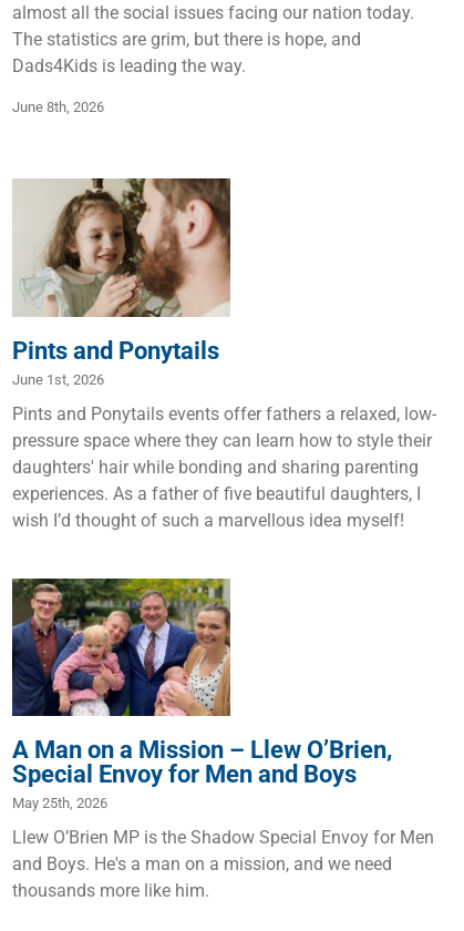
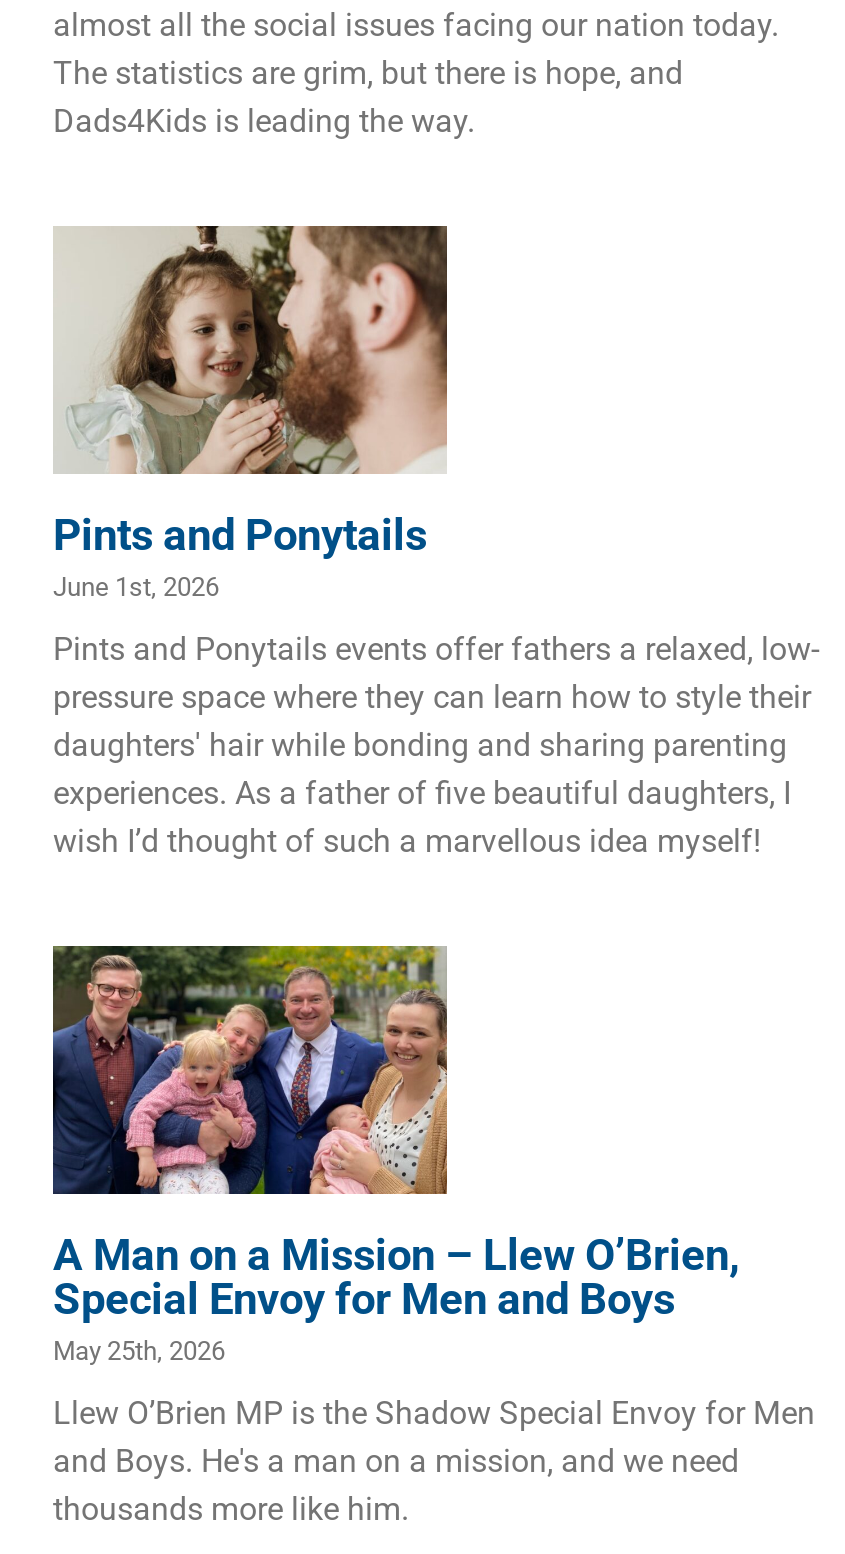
[12,99,104,116] June 8th, 2026 -> none

